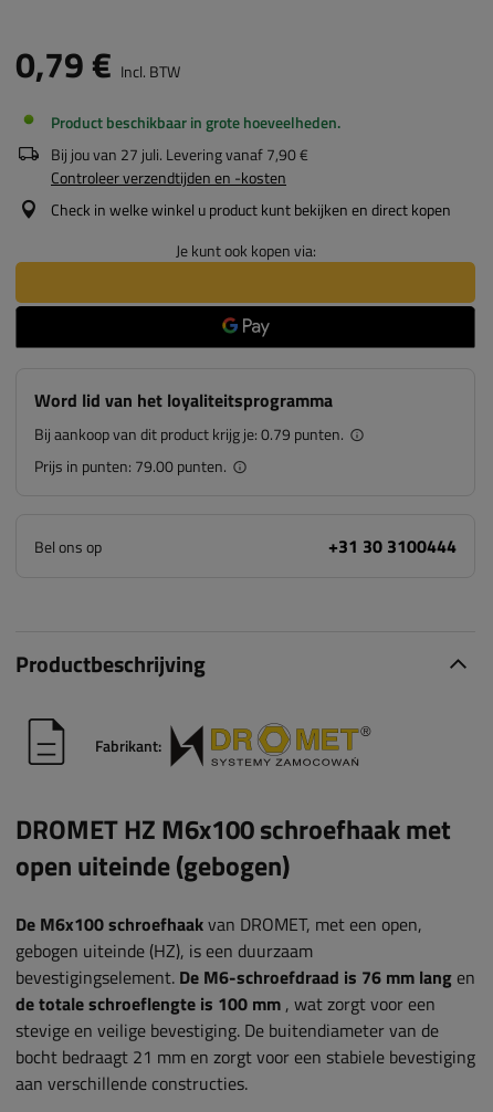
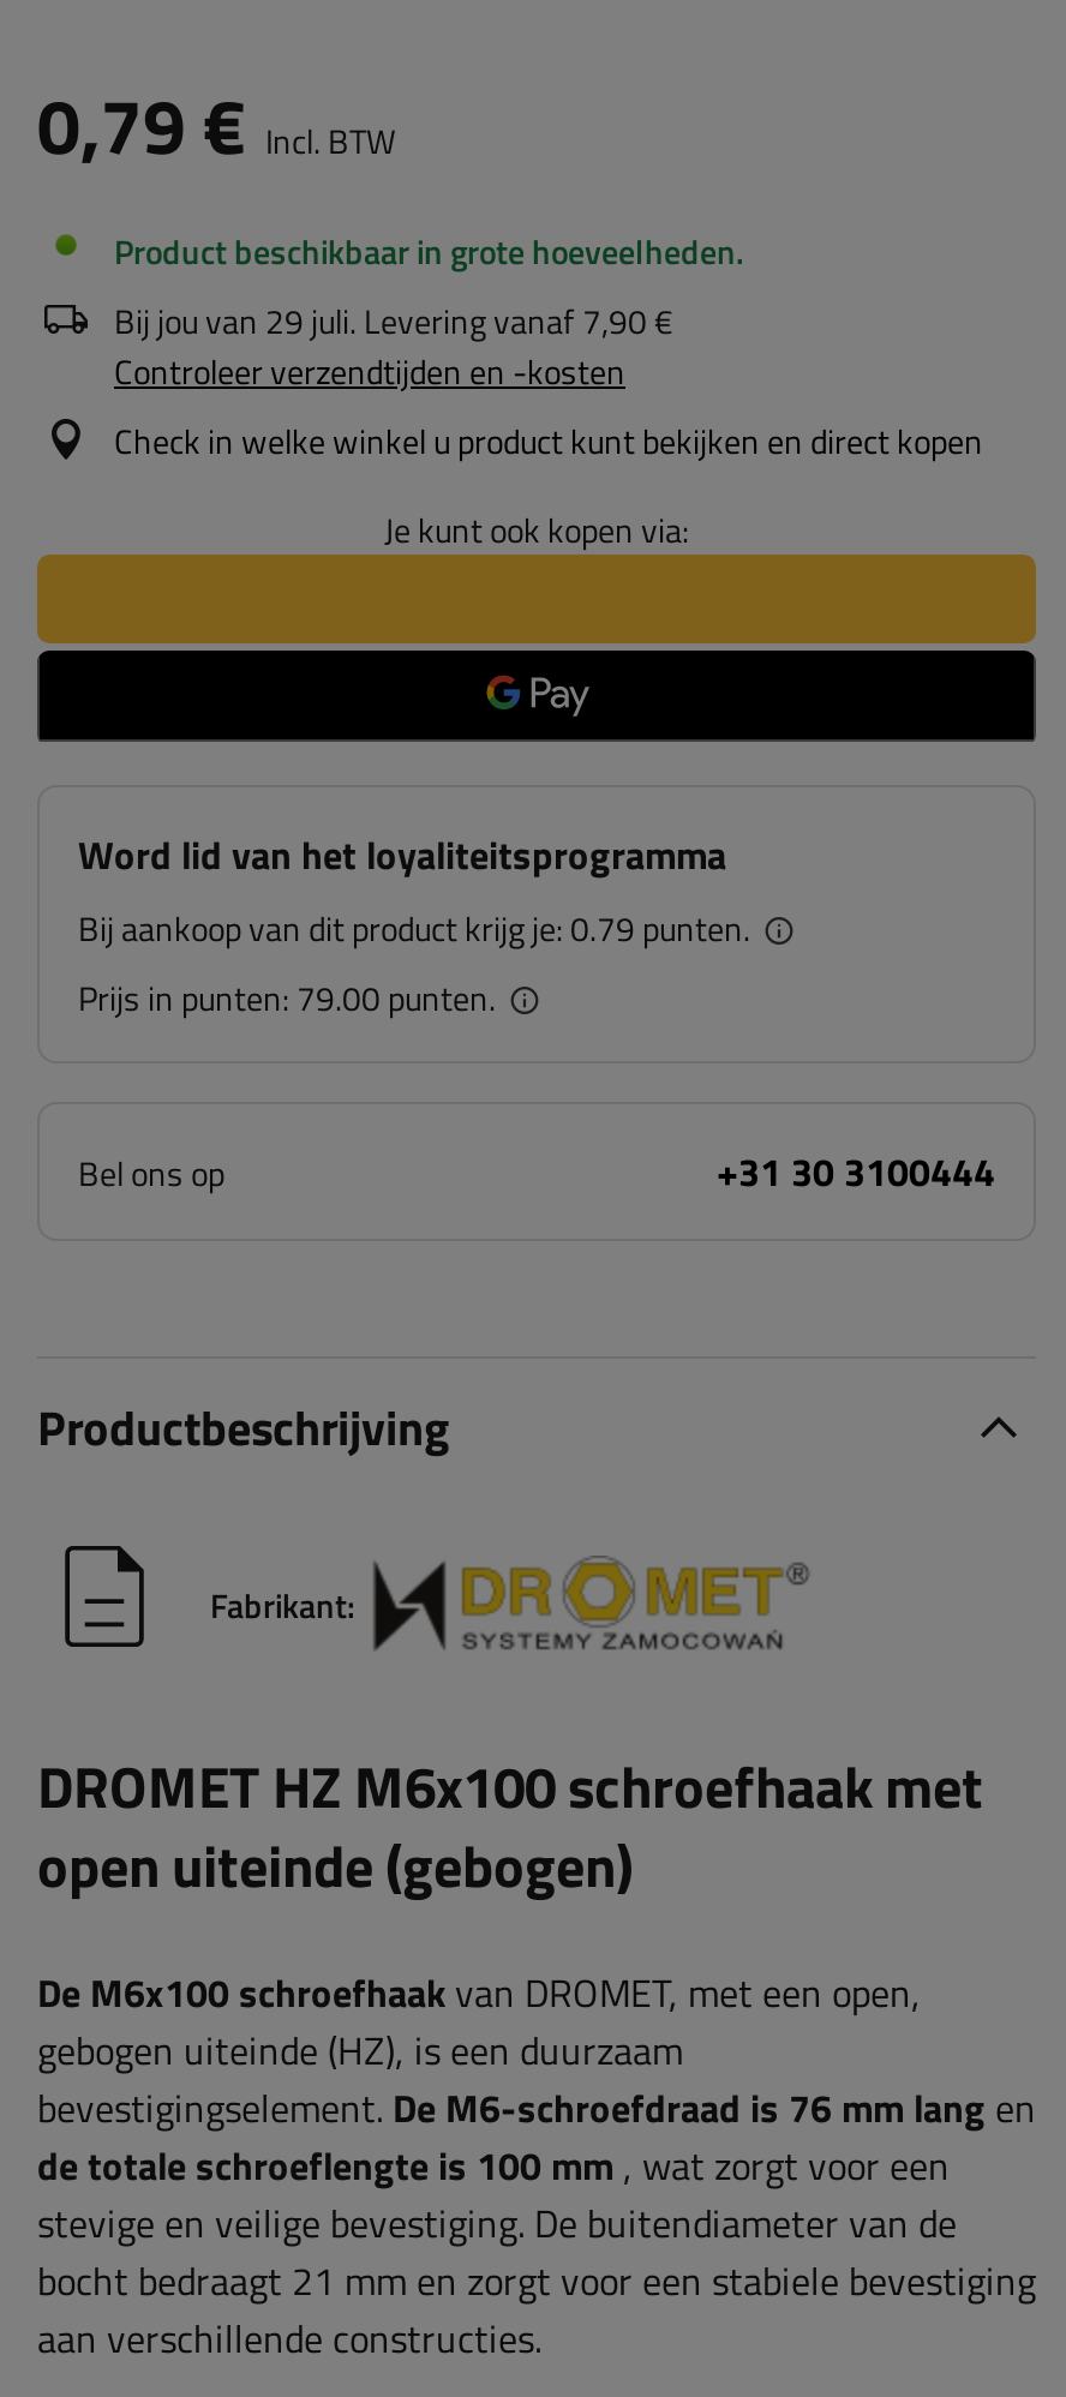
[51,143,308,166] Bij jou van 27 juli. Levering vanaf 7,90 € -> [114,295,673,346] Bij jou van 29 juli. Levering vanaf 7,90 €

